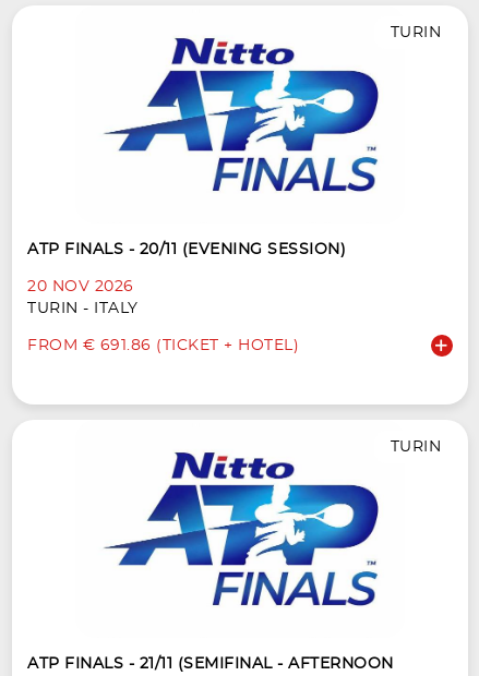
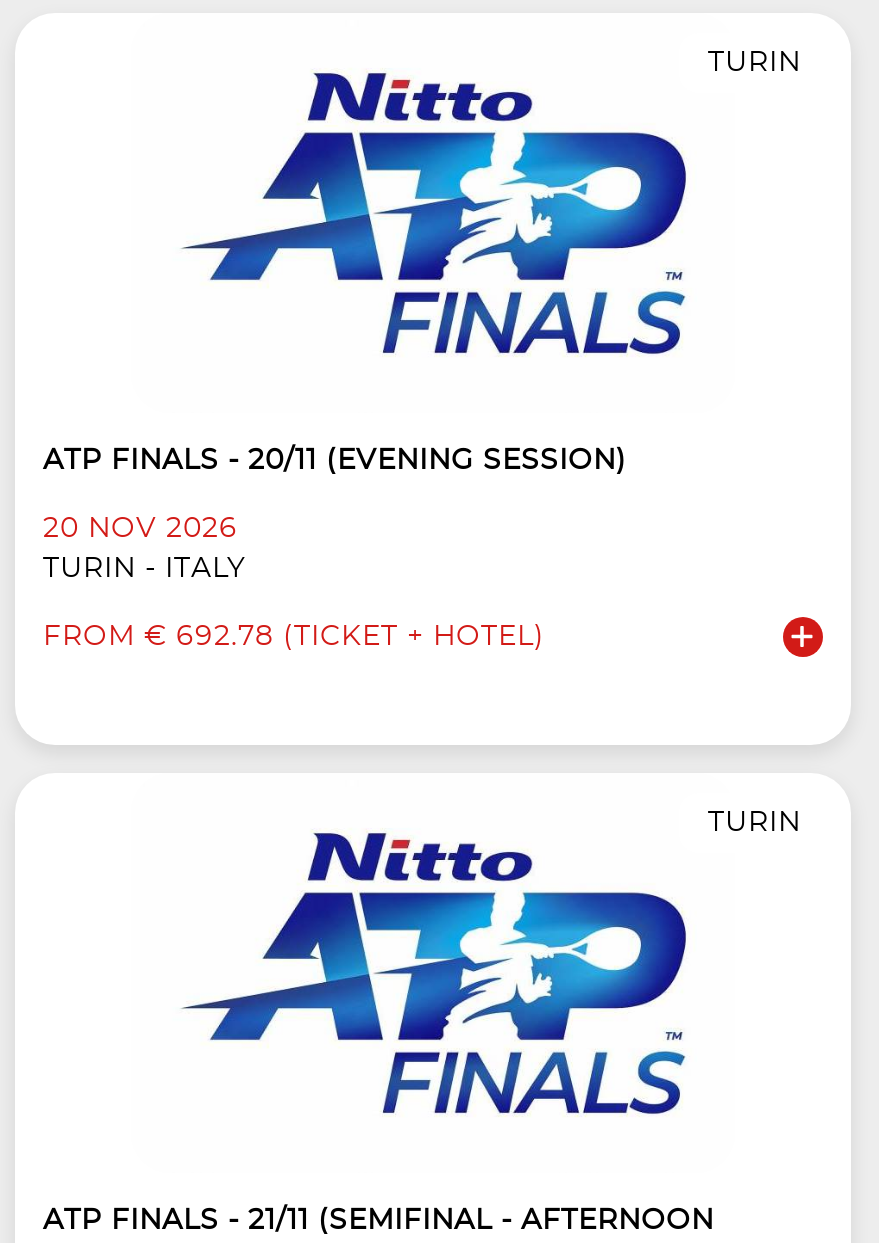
[27,338,299,353] FROM € 691.86 (TICKET + HOTEL) -> [43,622,545,650] FROM € 692.78 (TICKET + HOTEL)

